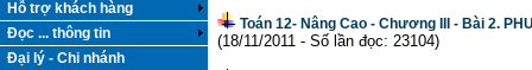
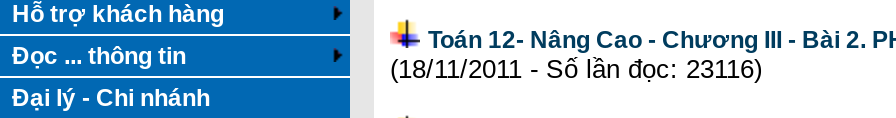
[217,32,439,50] (18/11/2011 - Số lần đọc: 23104) -> [390,54,762,84] (18/11/2011 - Số lần đọc: 23116)

